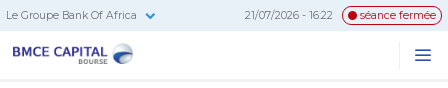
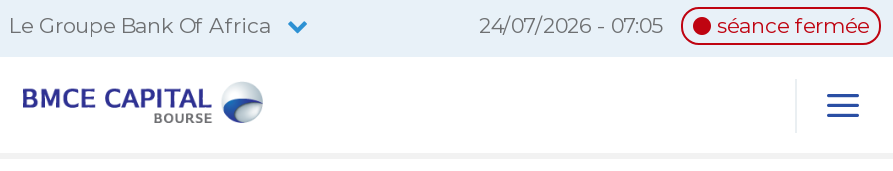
[245,9,436,22] 21/07/2026 - 16:22 séance fermée -> [479,13,869,39] 24/07/2026 - 07:05 séance fermée

